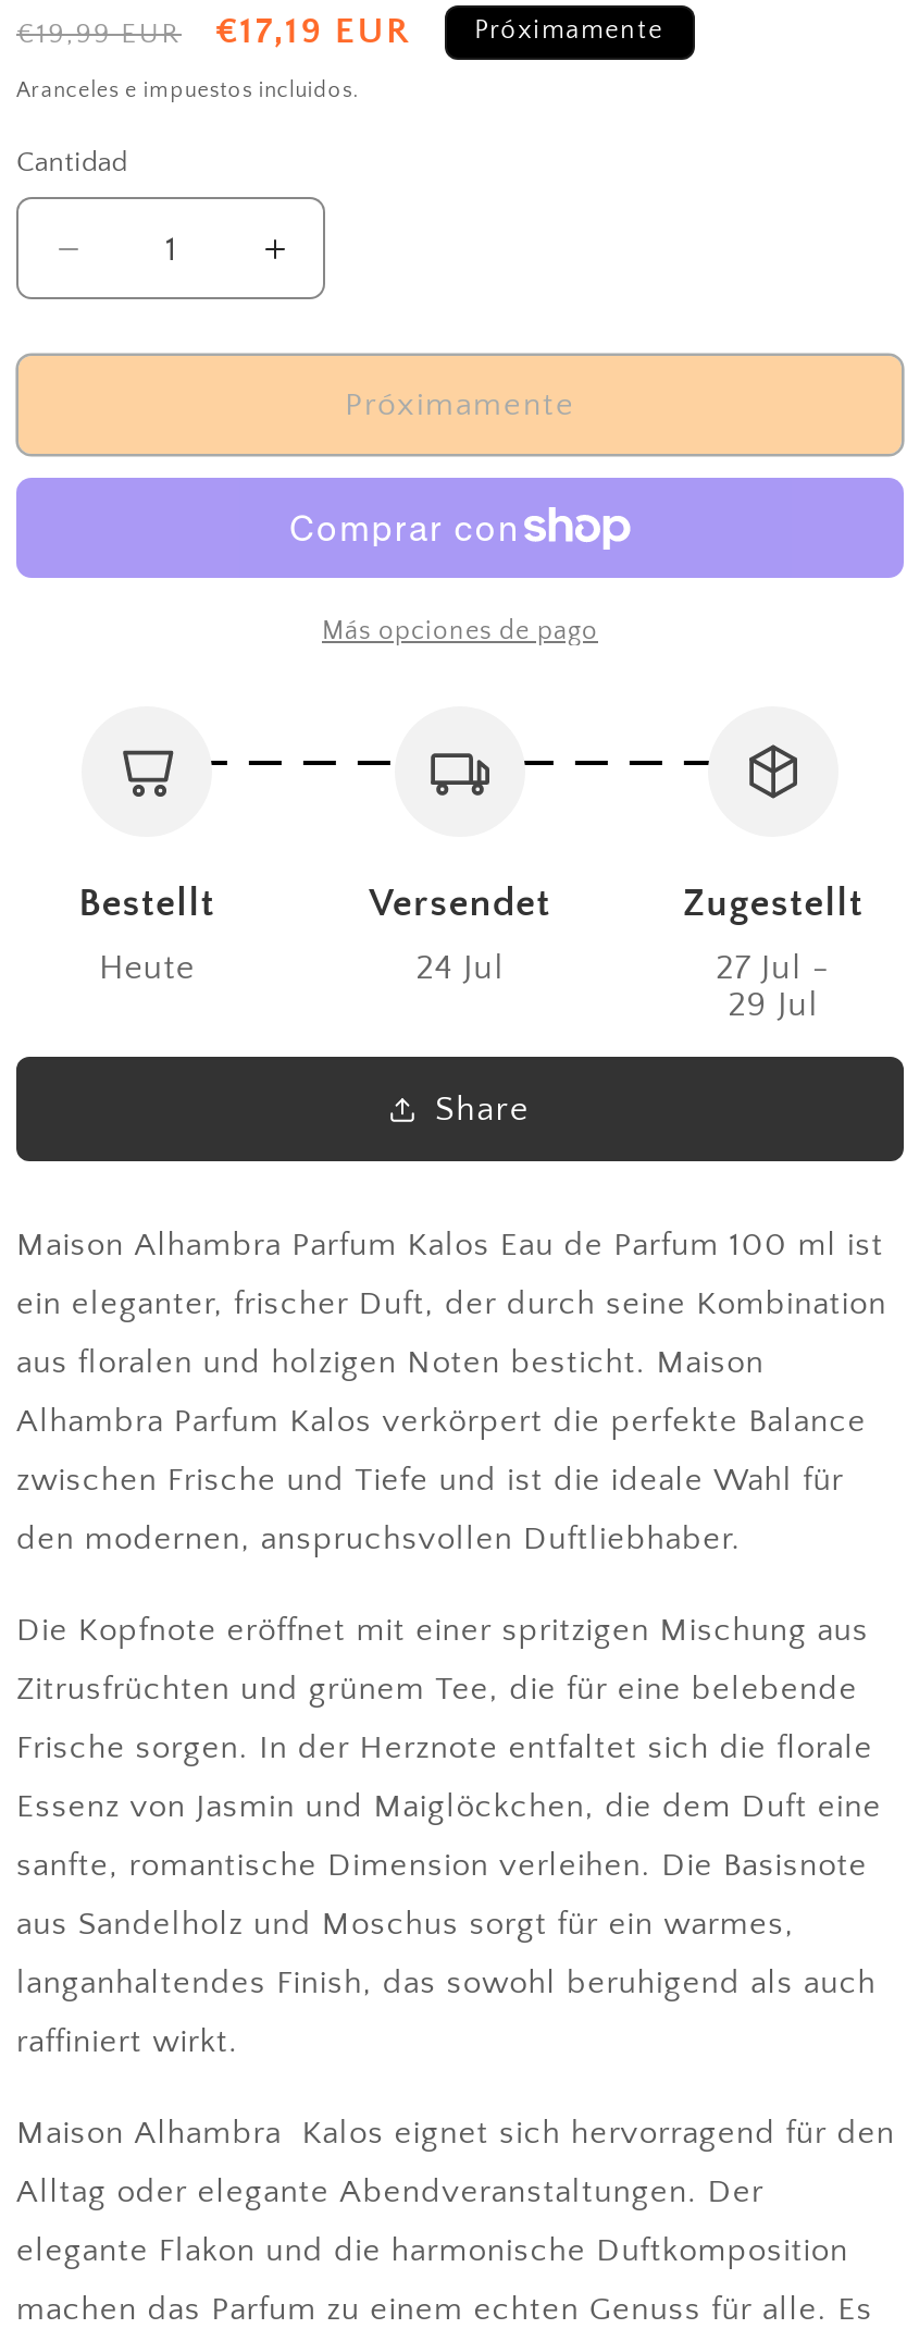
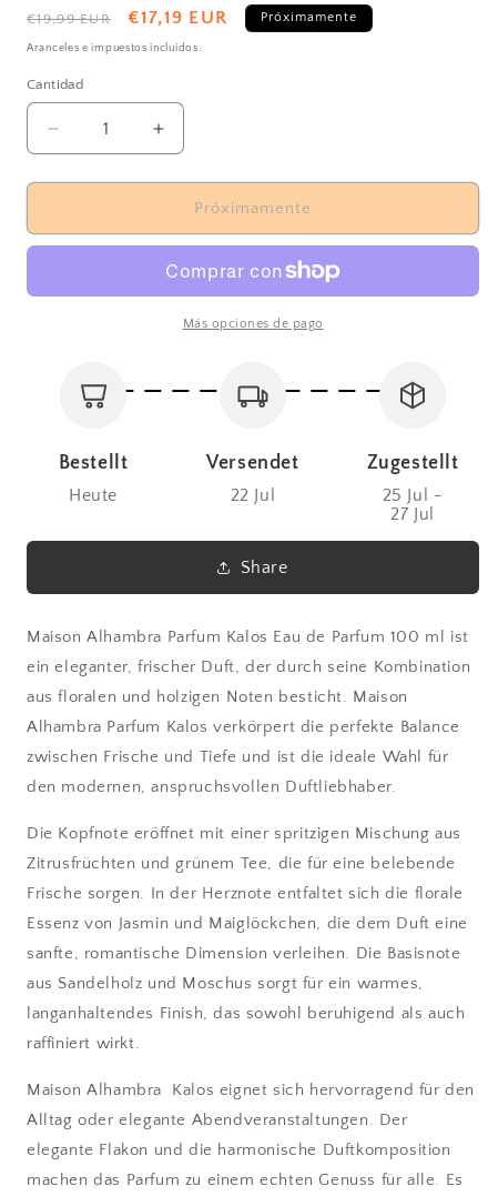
[416,948,504,987] 24 Jul -> [230,485,275,505] 22 Jul
[716,948,831,987] 27 Jul - -> [382,485,443,505] 25 Jul -
[728,985,818,1024] 29 Jul -> [391,504,435,524] 27 Jul

